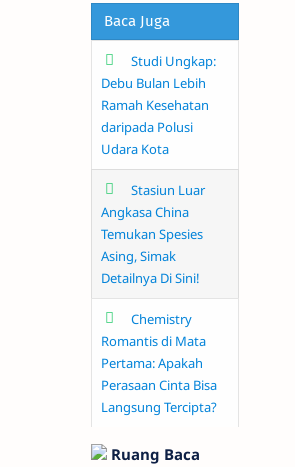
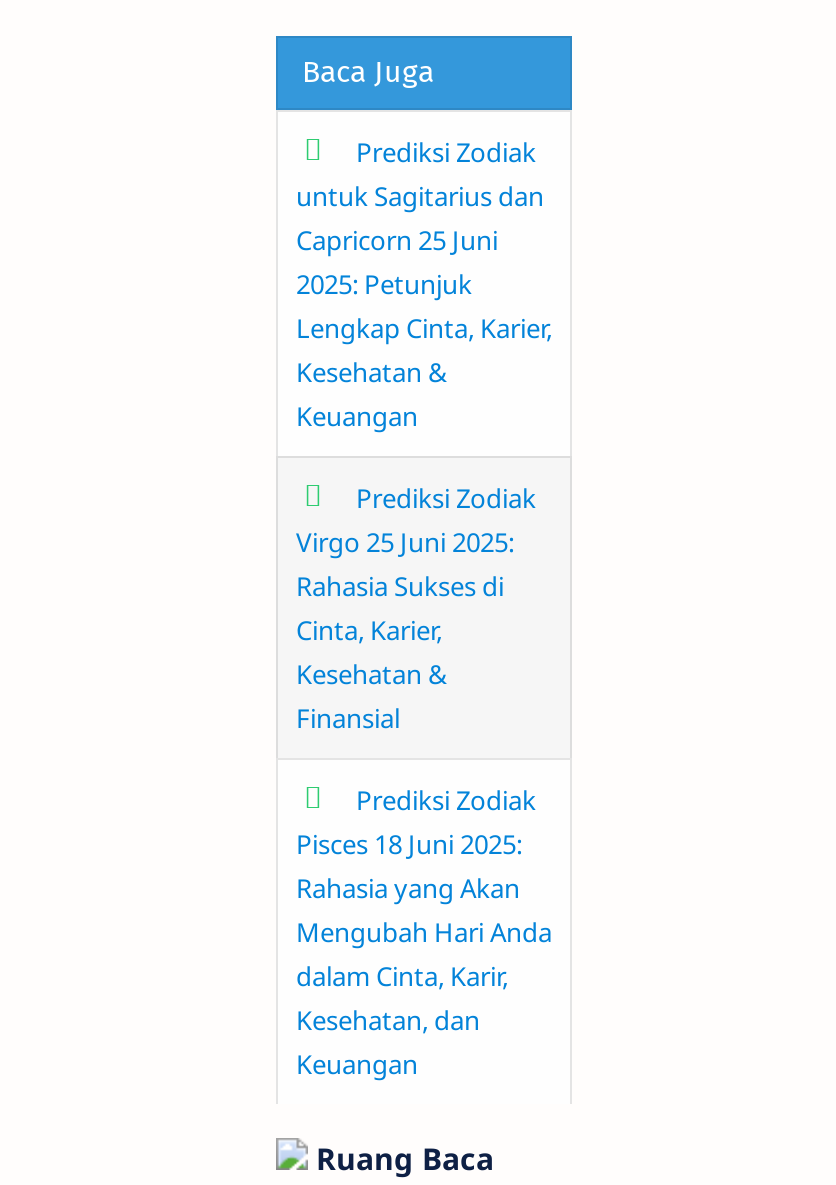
[101,52,216,158] Studi Ungkap: | Debu Bulan Lebih | Ramah Kesehatan | daripada Polusi | Udara Kota -> [296,135,552,435] Prediksi Zodiak | untuk Sagitarius dan | Capricorn 25 Juni | 2025: Petunjuk | Lengkap Cinta, Karier, | Kesehatan & | Keuangan
[101,181,205,287] Stasiun Luar | Angkasa China | Temukan Spesies | Asing, Simak | Detailnya Di Sini! -> [296,481,536,737] Prediksi Zodiak | Virgo 25 Juni 2025: | Rahasia Sukses di | Cinta, Karier, | Kesehatan & | Finansial
[101,310,217,416] Chemistry | Romantis di Mata | Pertama: Apakah | Perasaan Cinta Bisa | Langsung Tercipta? -> [296,783,552,1083] Prediksi Zodiak | Pisces 18 Juni 2025: | Rahasia yang Akan | Mengubah Hari Anda | dalam Cinta, Karir, | Kesehatan, dan | Keuangan

